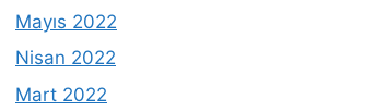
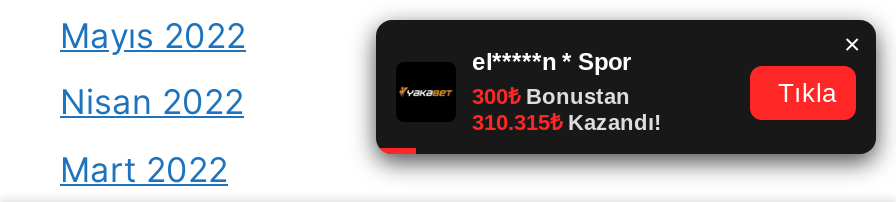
none -> [364,16,888,174] [image]

